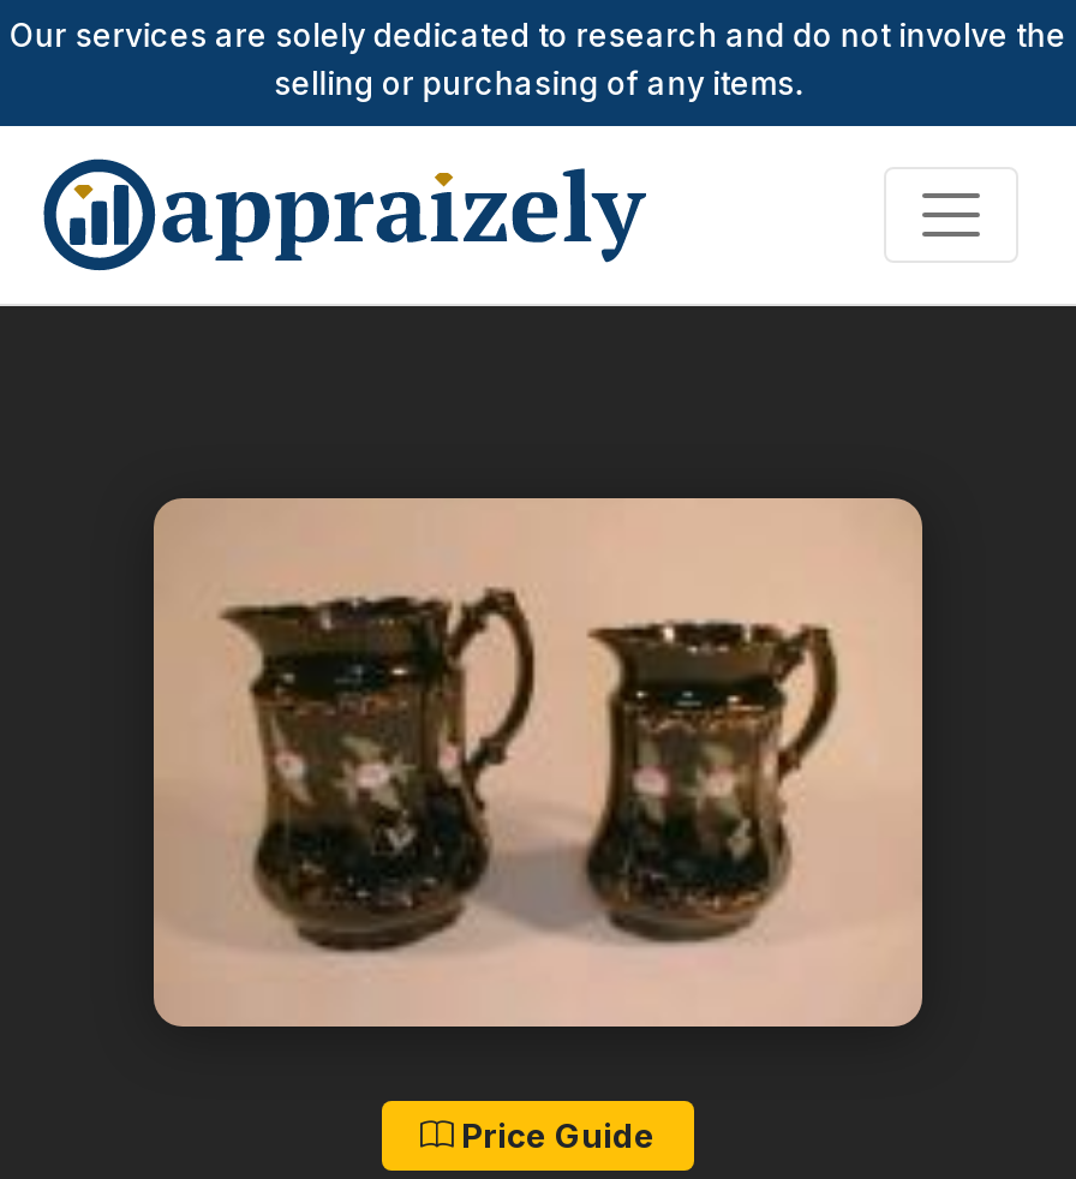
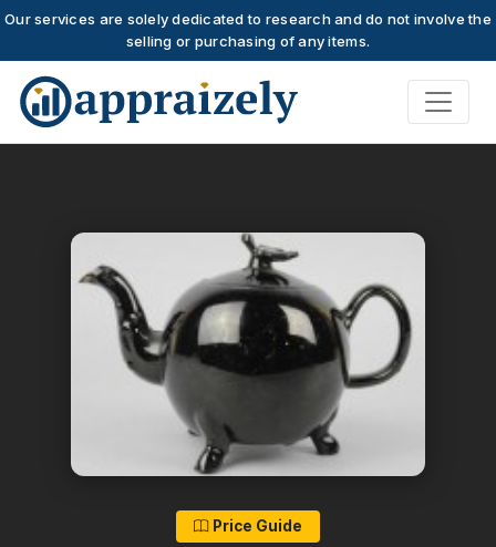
[154,498,922,1027] [image] -> [71,233,425,476] [image]

